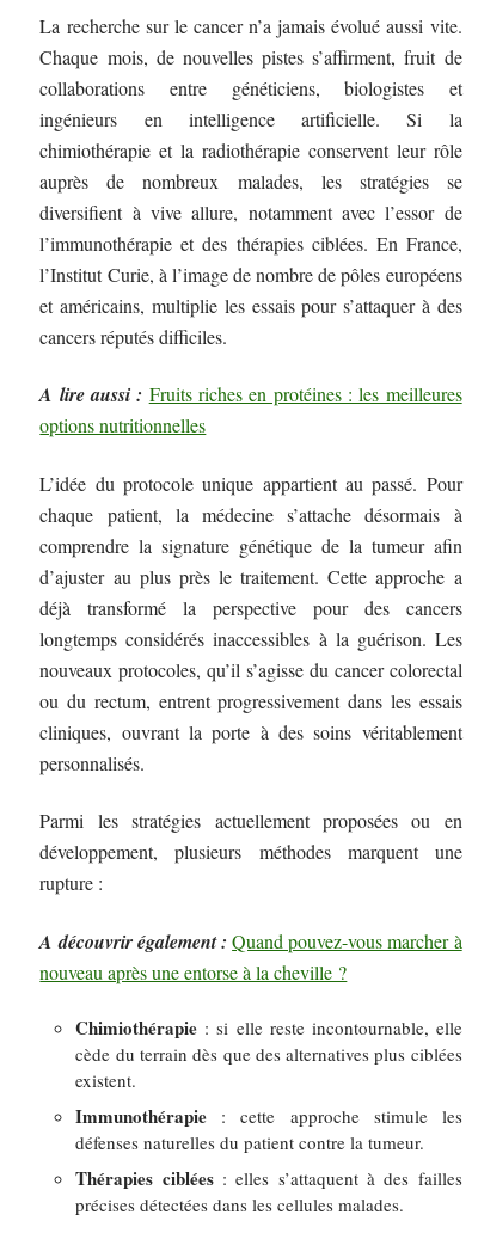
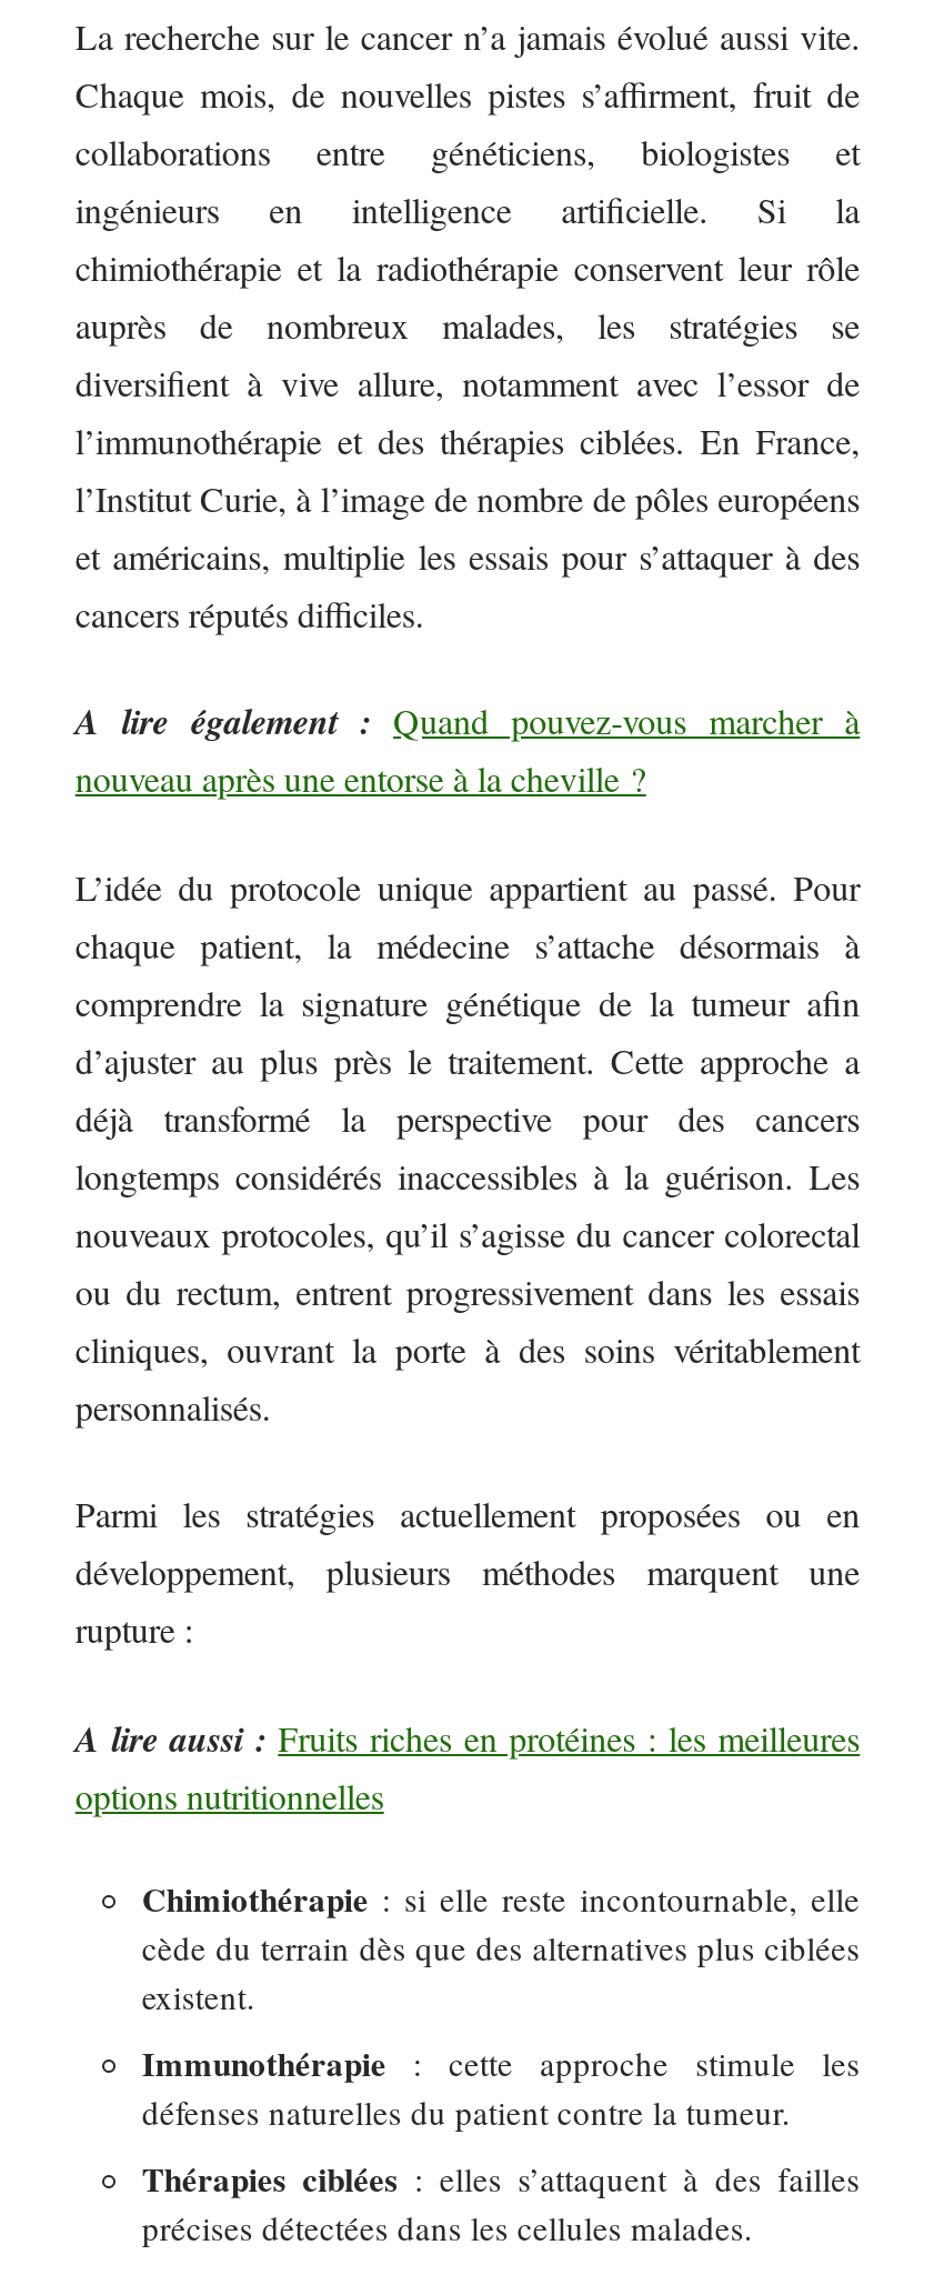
none -> [75,697,860,746] A lire également : Quand pouvez-vous marcher à
moved [40,382,462,438] -> [75,1714,860,1818]: A lire aussi : Fruits riches en protéines : les meilleures | options nutritionnelles
[40,928,462,954] A découvrir également : Quand pouvez-vous marcher à -> none
moved [40,959,347,984] -> [75,755,646,802]: nouveau après une entorse à la cheville ?

